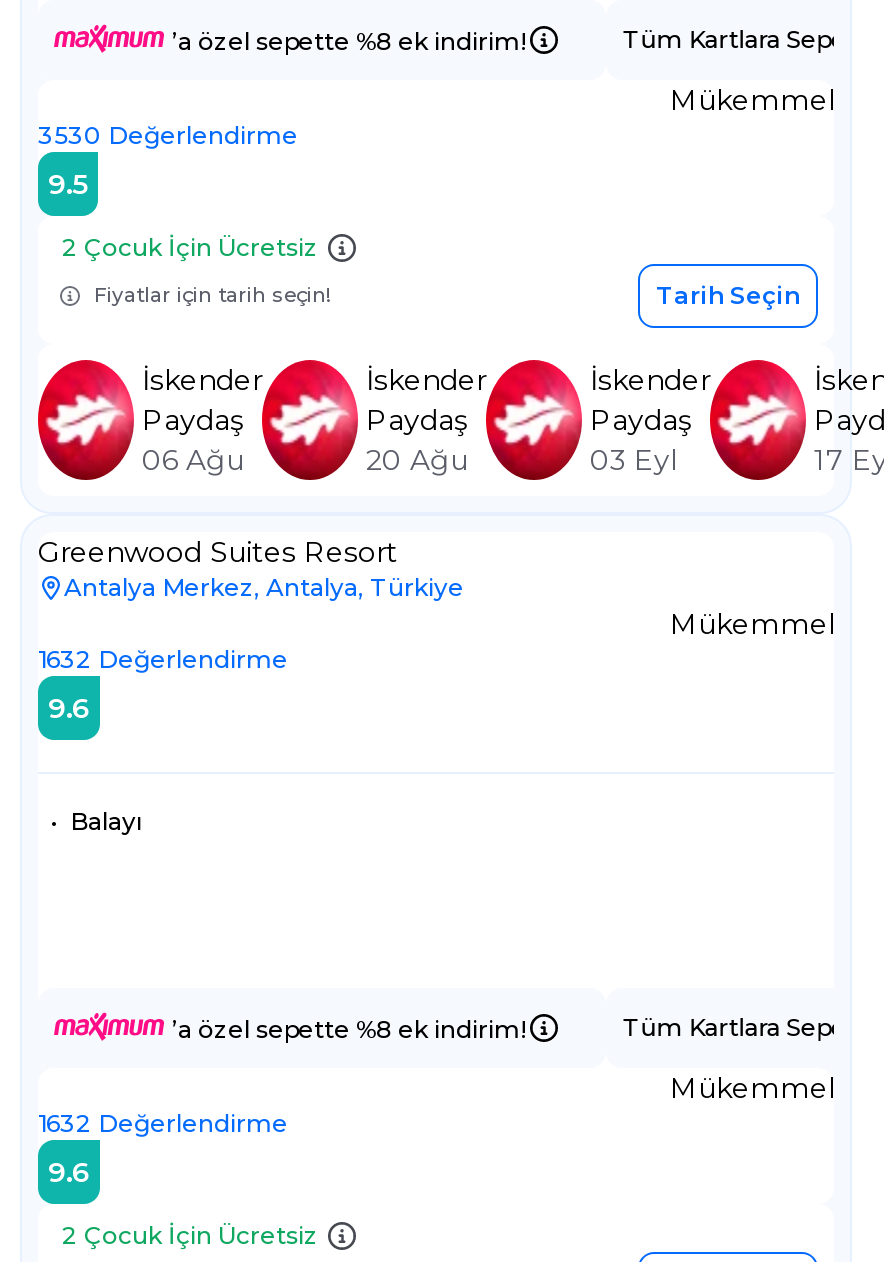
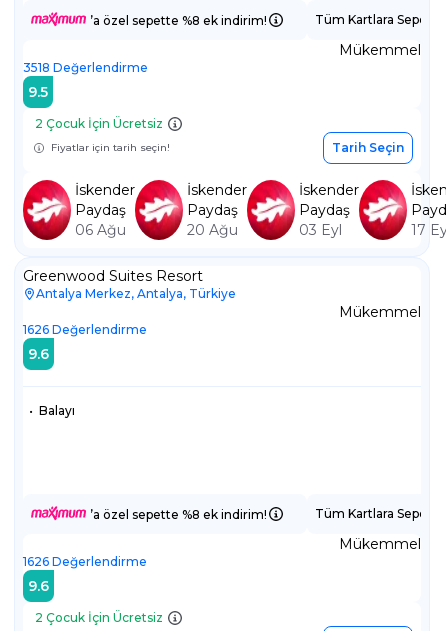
[38,120,298,150] 3530 Değerlendirme -> [23,60,148,75] 3518 Değerlendirme
[38,644,288,674] 1632 Değerlendirme -> [23,322,147,337] 1626 Değerlendirme
[38,1108,288,1138] 1632 Değerlendirme -> [23,554,147,569] 1626 Değerlendirme

